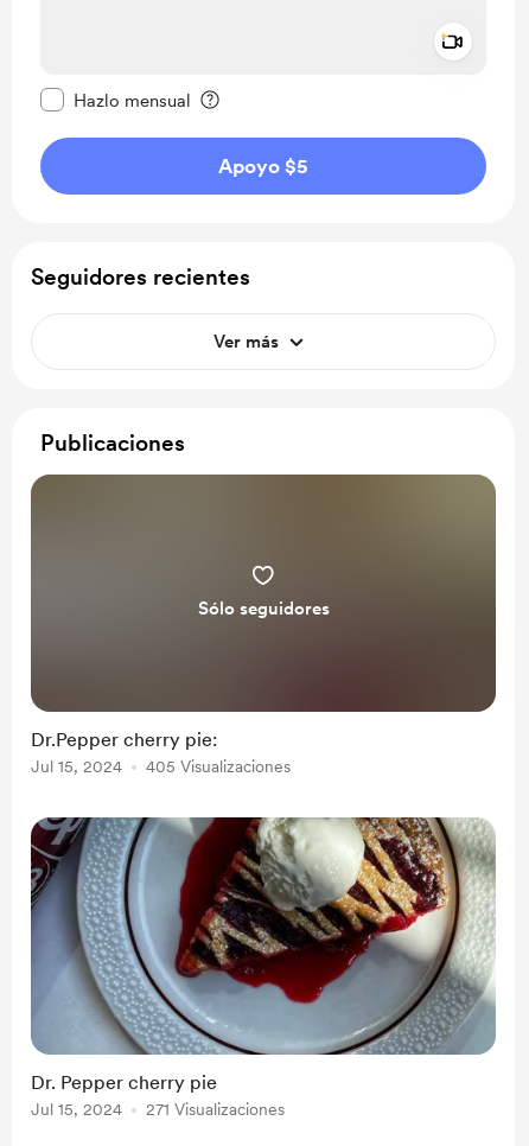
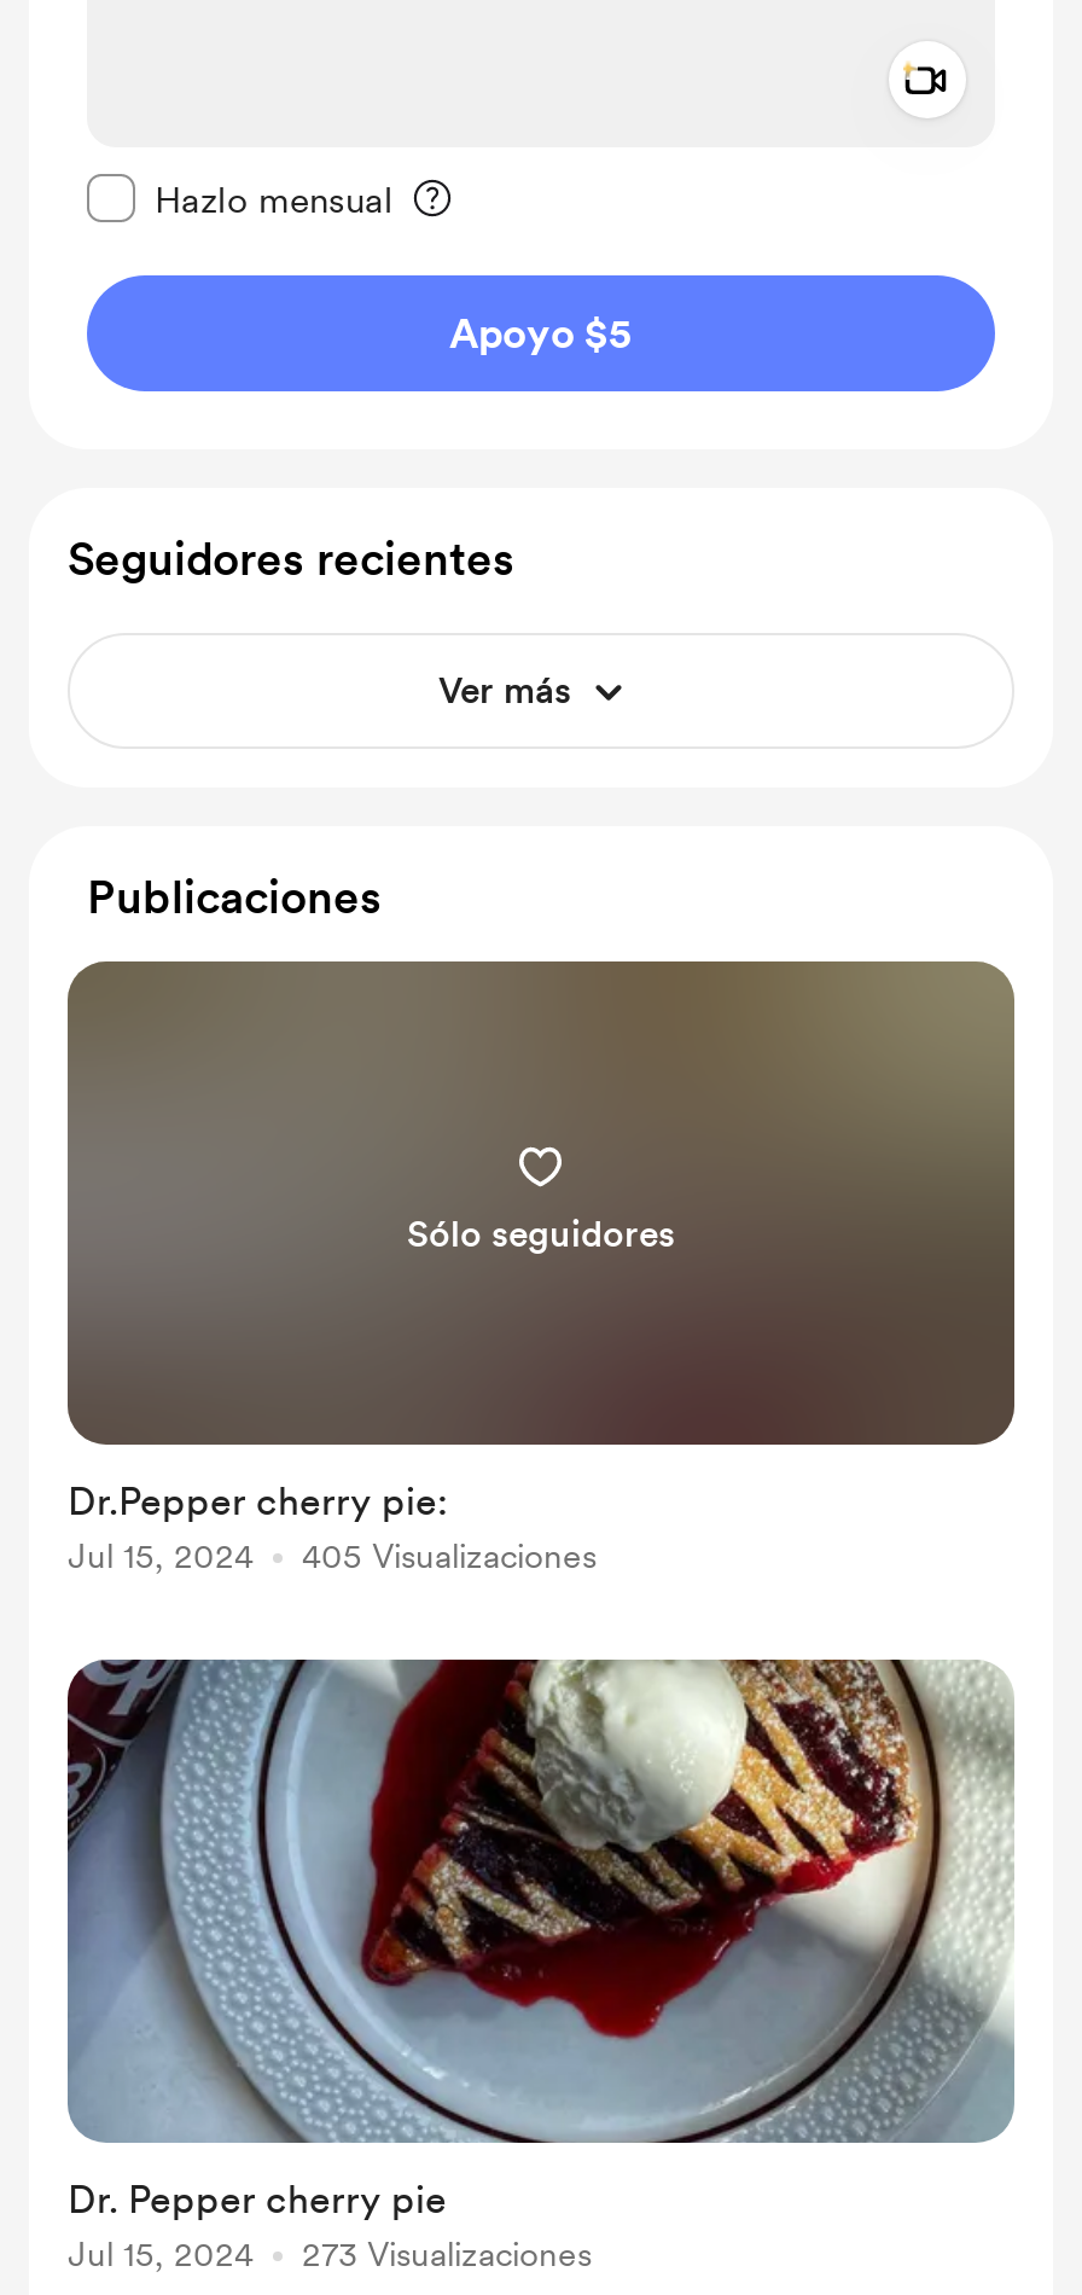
[146,1100,285,1119] 271 Visualizaciones -> [302,2235,592,2273] 273 Visualizaciones

